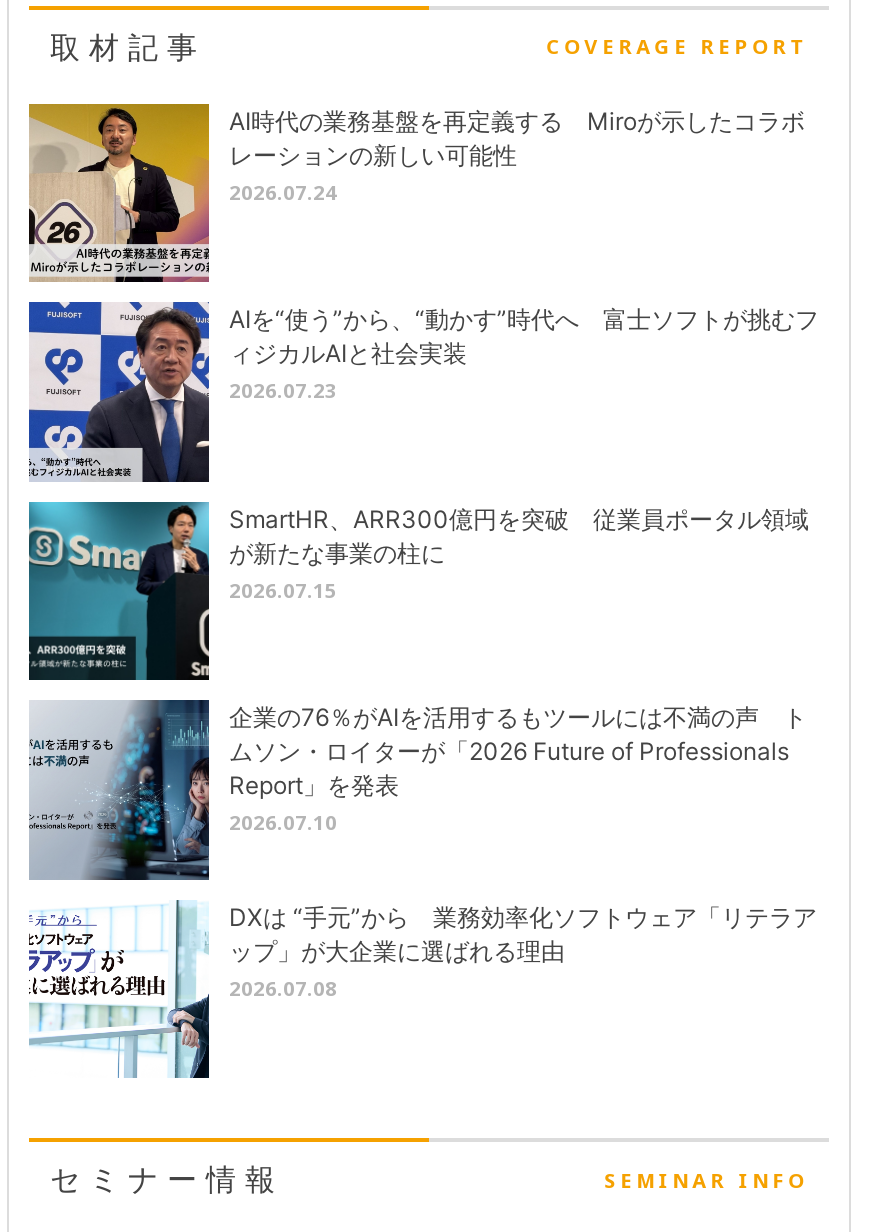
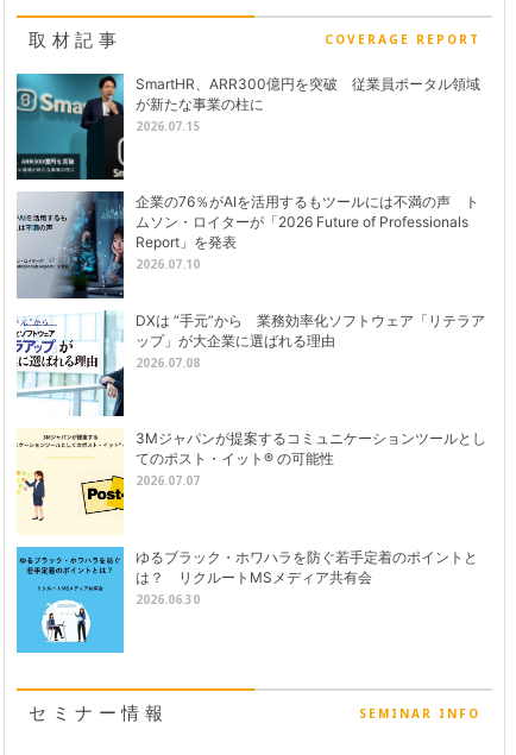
[27,102,805,284] [image] | AI時代の業務基盤を再定義する Miroが示したコラボ | レーションの新しい可能性 | 2026.07.24 -> none
[27,300,819,484] [image] | AIを“使う”から、“動かす”時代へ 富士ソフトが挑むフ | ィジカルAIと社会実装 | 2026.07.23 -> none
moved [25,498,817,1002] -> [14,71,485,371]: [image] | SmartHR、ARR300億円を突破 従業員ポータル領域 | が新たな事業の柱に | ... | ップ」が大企業に選ばれる理由 | 2026.07.08
none -> [15,429,486,534] [image] | 3Mジャパンが提案するコミュニケーションツールとし | てのポスト・イット® の可能性 | 2026.07.07
none -> [15,546,478,654] [image] | ゆるブラック・ホワハラを防ぐ若手定着のポイントと | は？ リクルートMSメディア共有会 | 2026.06.30

